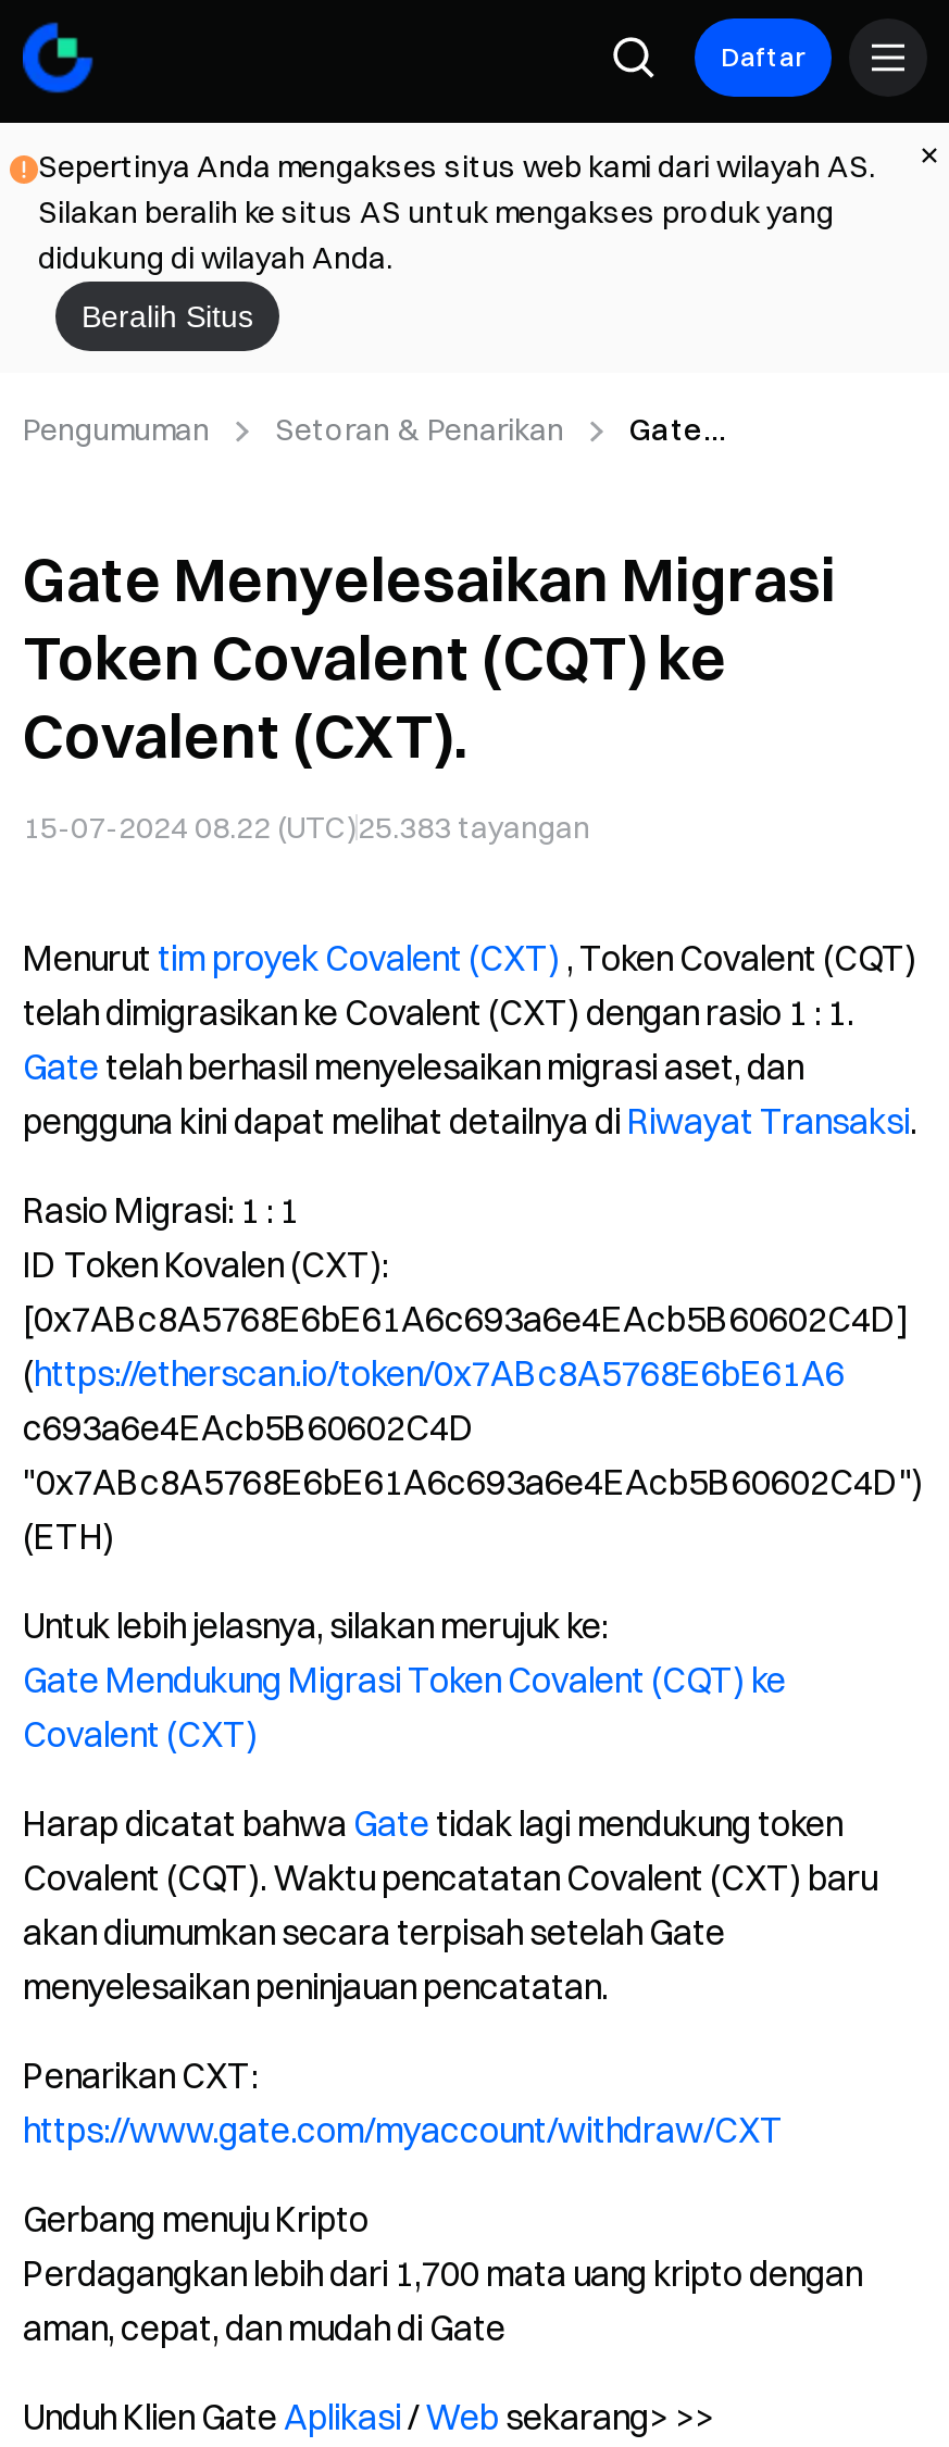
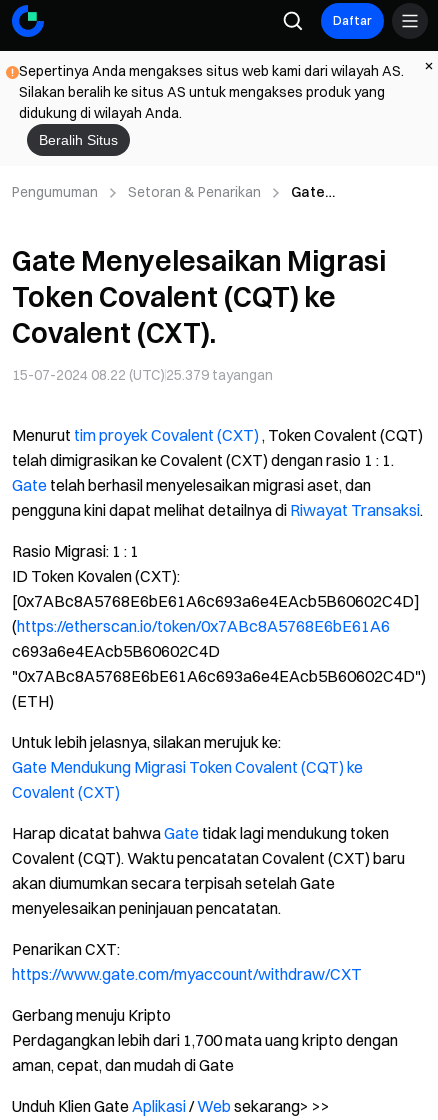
[23,808,590,847] 15-07-2024 08.22 (UTC)25.383 tayangan -> [12,366,273,384] 15-07-2024 08.22 (UTC)25.379 tayangan

